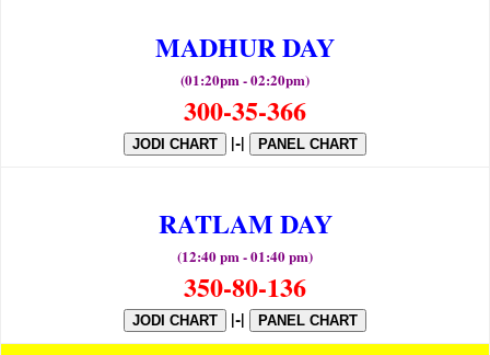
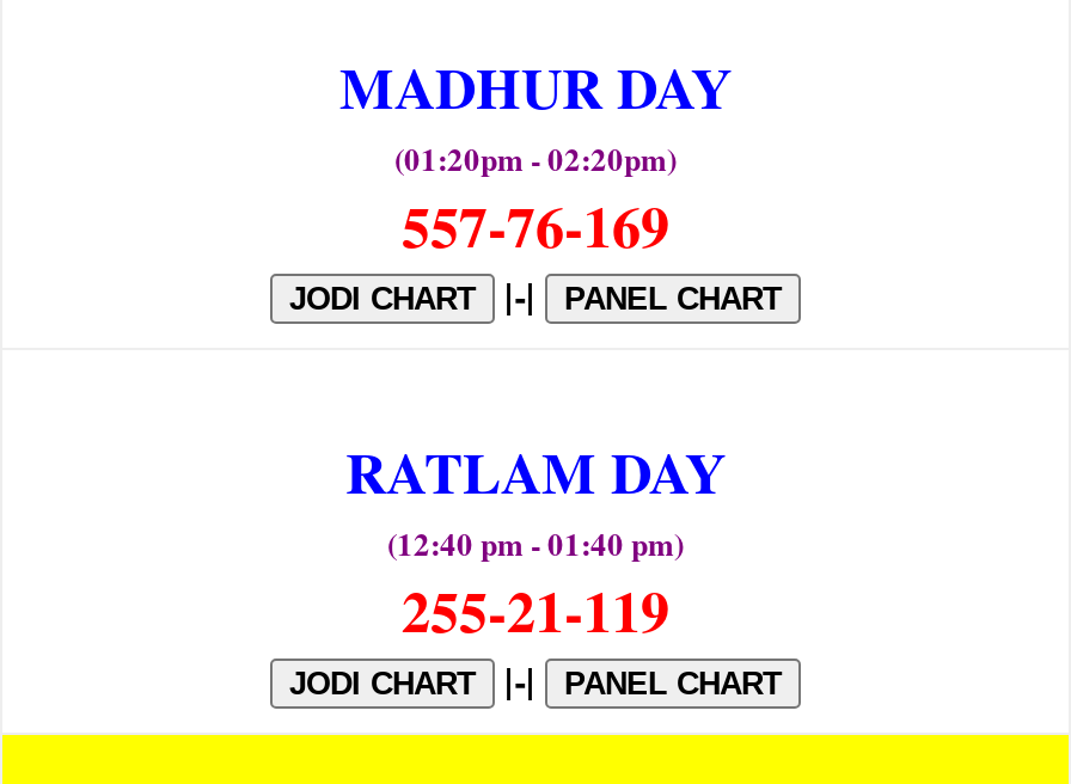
[184,91,306,130] 300-35-366 -> [402,183,669,267] 557-76-169
[184,268,306,306] 350-80-136 -> [402,568,669,652] 255-21-119

